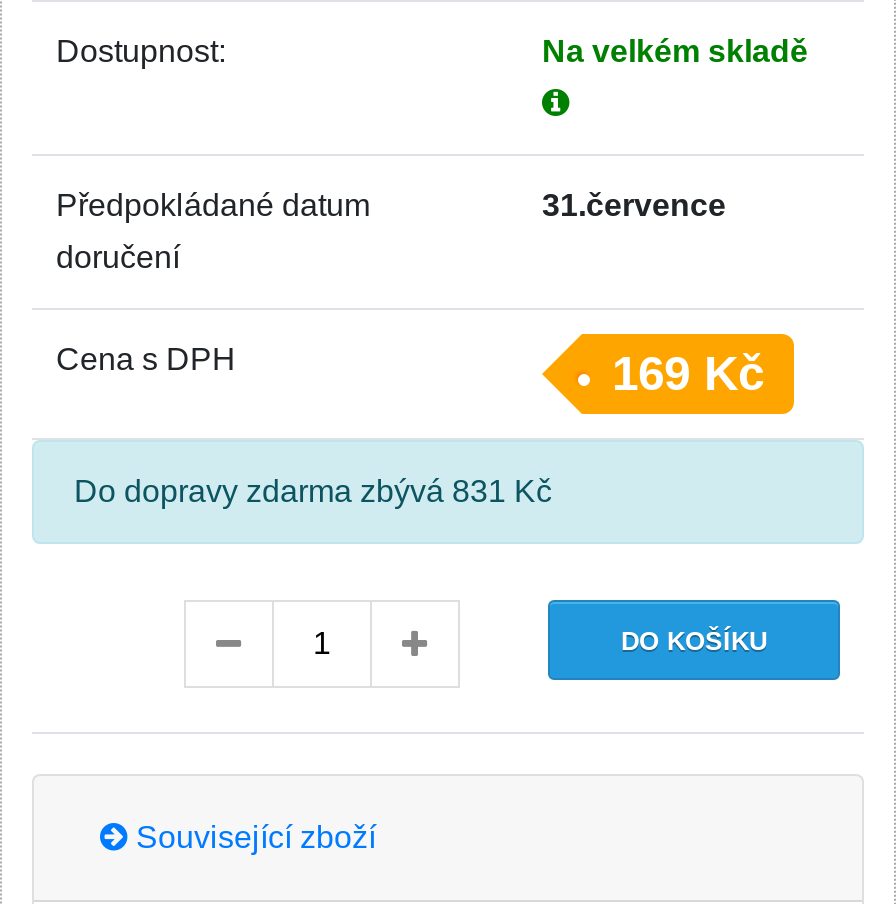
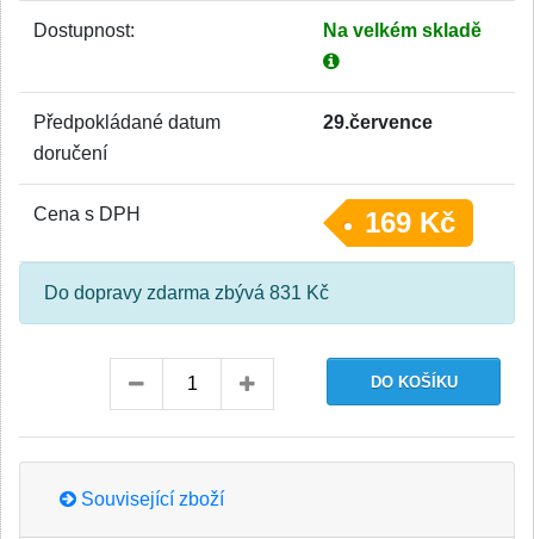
[542,188,726,222] 31.července -> [323,112,433,132] 29.července

